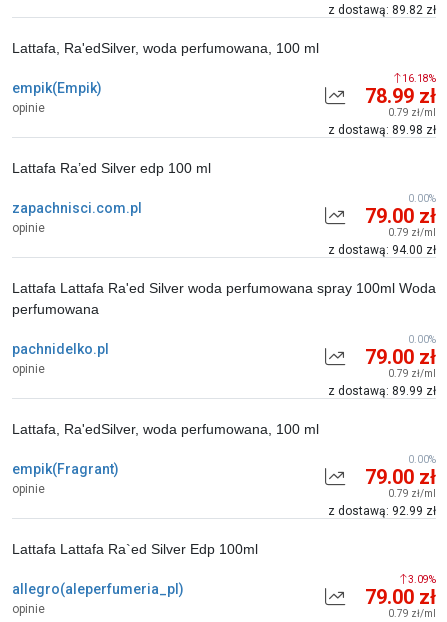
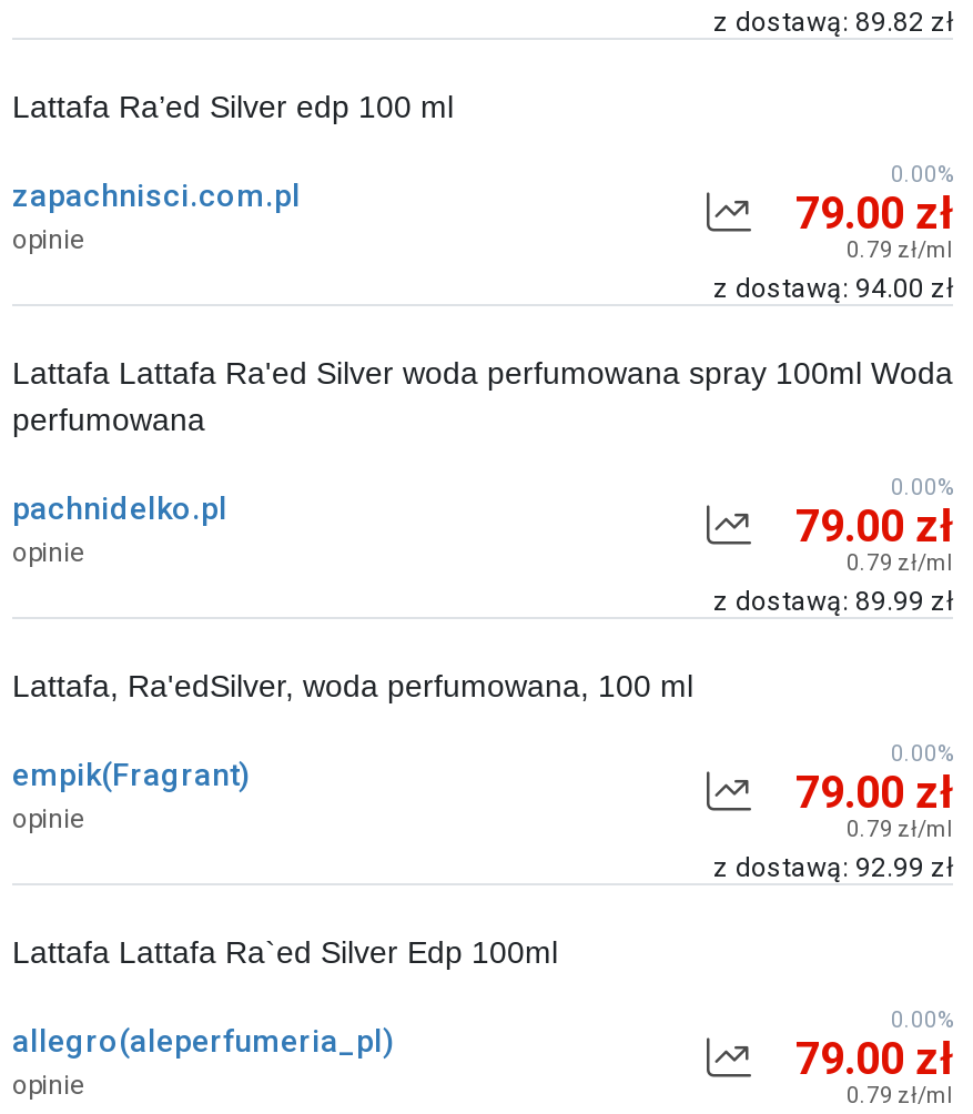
[12,40,436,137] Lattafa, Ra'edSilver, woda perfumowana, 100 ml | 78.99 zł | 0.79 zł/ml | z dostawą: 89.98 zł -> none
[402,73,436,84] 16.18% -> none
[12,80,102,115] empik(Empik) | opinie -> none
[408,574,436,585] 3.09% -> [891,1007,953,1032] 0.00%

